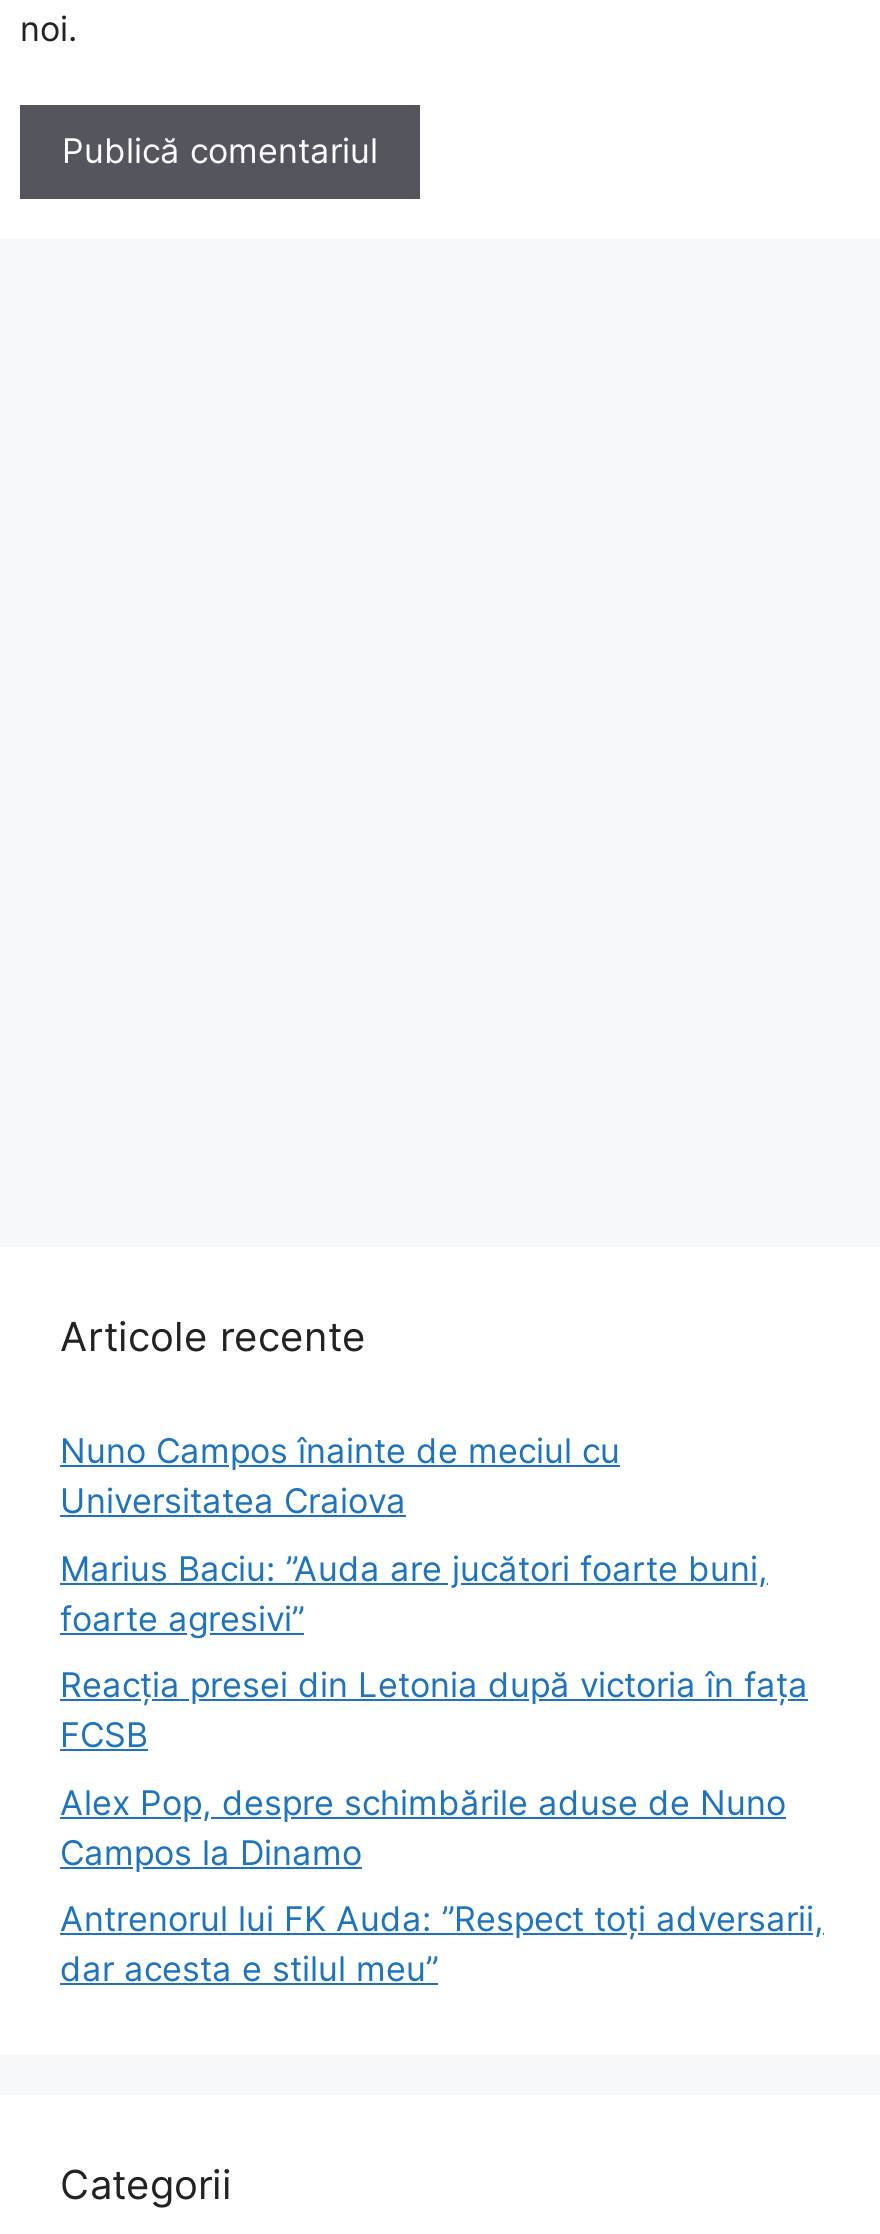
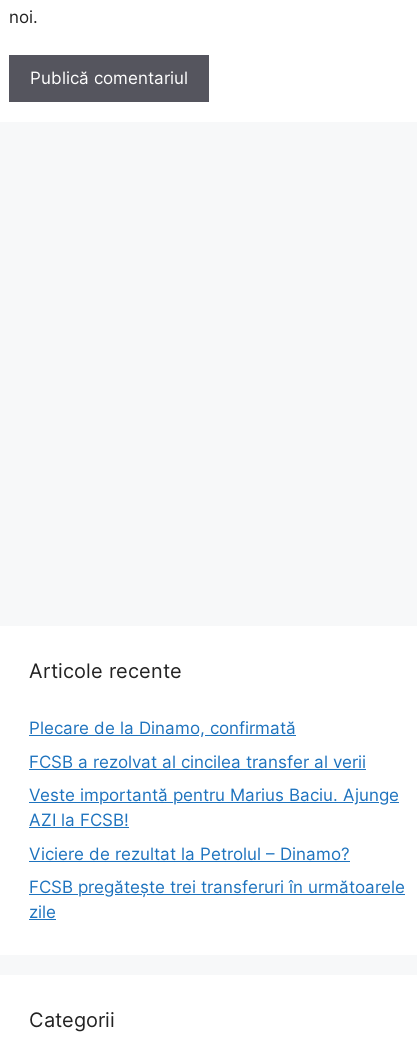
[60,1431,620,1521] Nuno Campos înainte de meciul cu | Universitatea Craiova -> [29,718,296,738] Plecare de la Dinamo, confirmată
[60,1548,768,1638] Marius Baciu: ”Auda are jucători foarte buni, | foarte agresivi” -> [29,752,366,772] FCSB a rezolvat al cincilea transfer al verii
[60,1665,808,1755] Reacția presei din Letonia după victoria în fața | FCSB -> [29,785,399,830] Veste importantă pentru Marius Baciu. Ajunge | AZI la FCSB!
[60,1782,786,1872] Alex Pop, despre schimbările aduse de Nuno | Campos la Dinamo -> [29,844,350,864] Viciere de rezultat la Petrolul – Dinamo?
[60,1899,824,1989] Antrenorul lui FK Auda: ”Respect toți adversarii, | dar acesta e stilul meu” -> [29,877,405,922] FCSB pregătește trei transferuri în următoarele | zile

